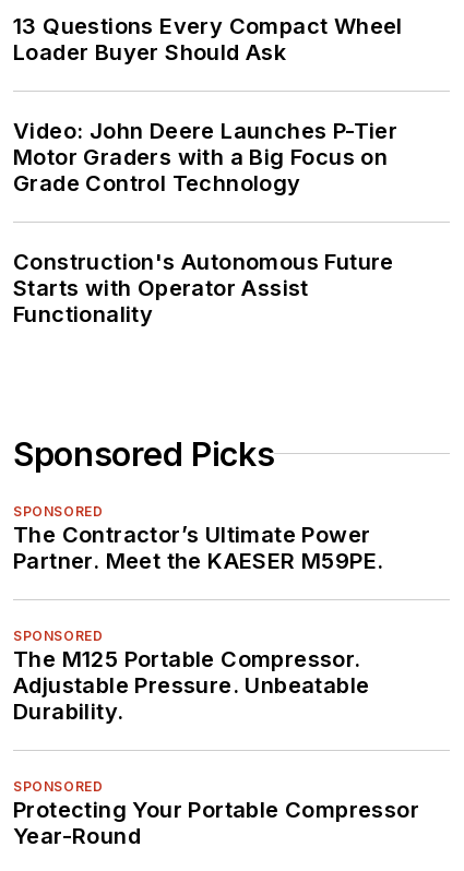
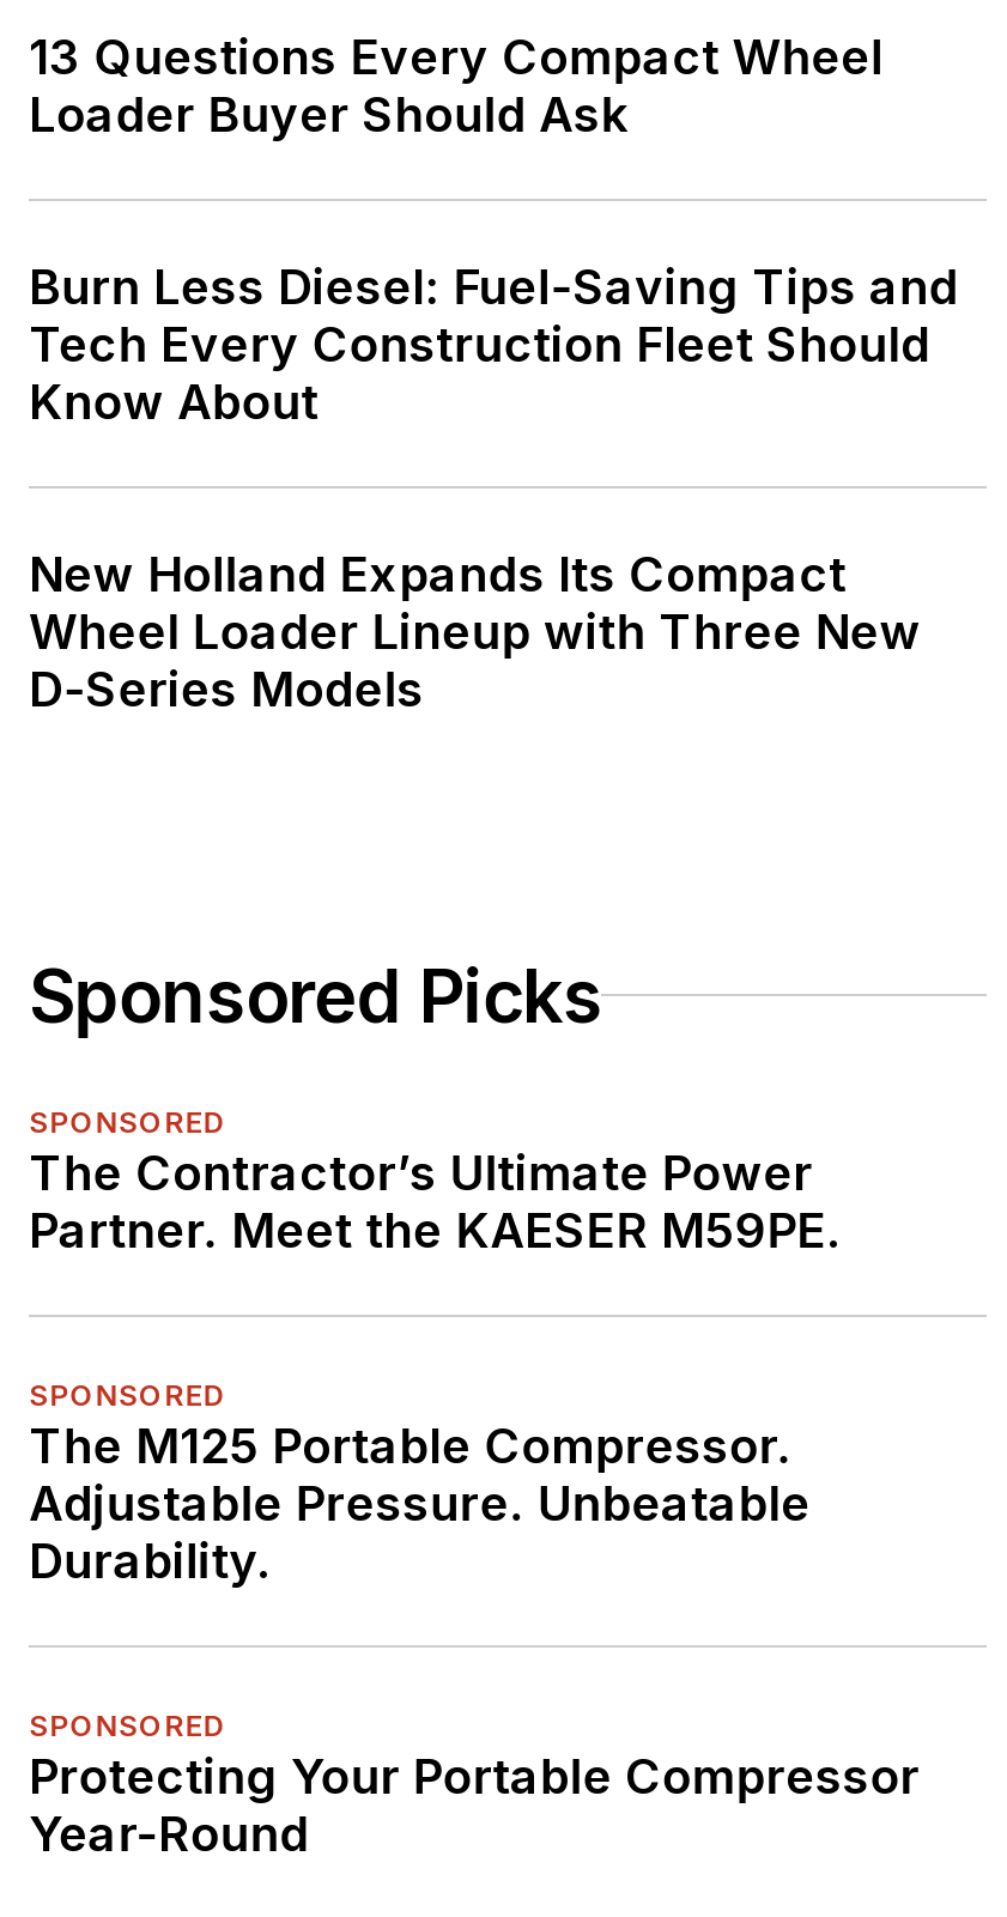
[13,117,400,196] Video: John Deere Launches P-Tier | Motor Graders with a Big Focus on | Grade Control Technology -> [29,258,958,430] Burn Less Diesel: Fuel-Saving Tips and | Tech Every Construction Fleet Should | Know About
[13,248,394,327] Construction's Autonomous Future | Starts with Operator Assist | Functionality -> [29,545,921,717] New Holland Expands Its Compact | Wheel Loader Lineup with Three New | D-Series Models

